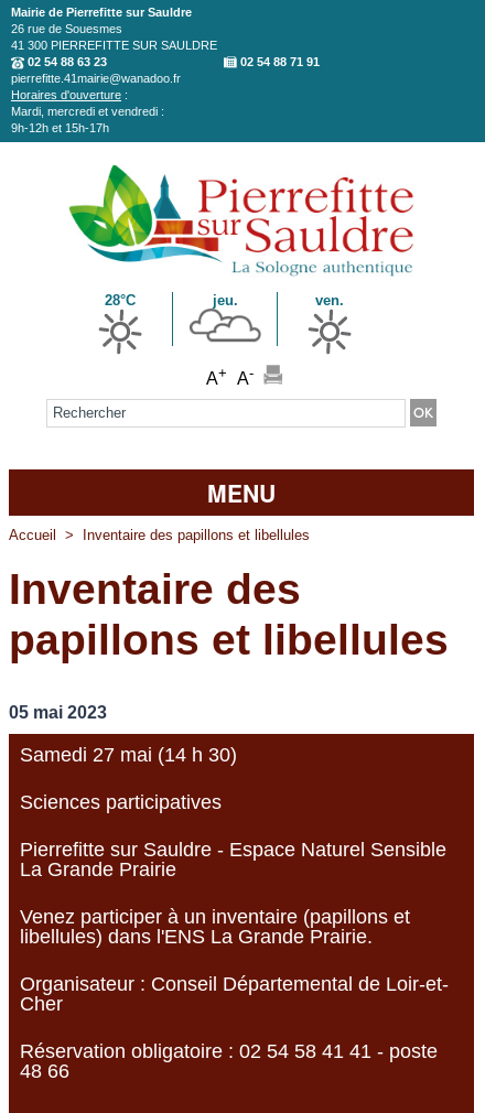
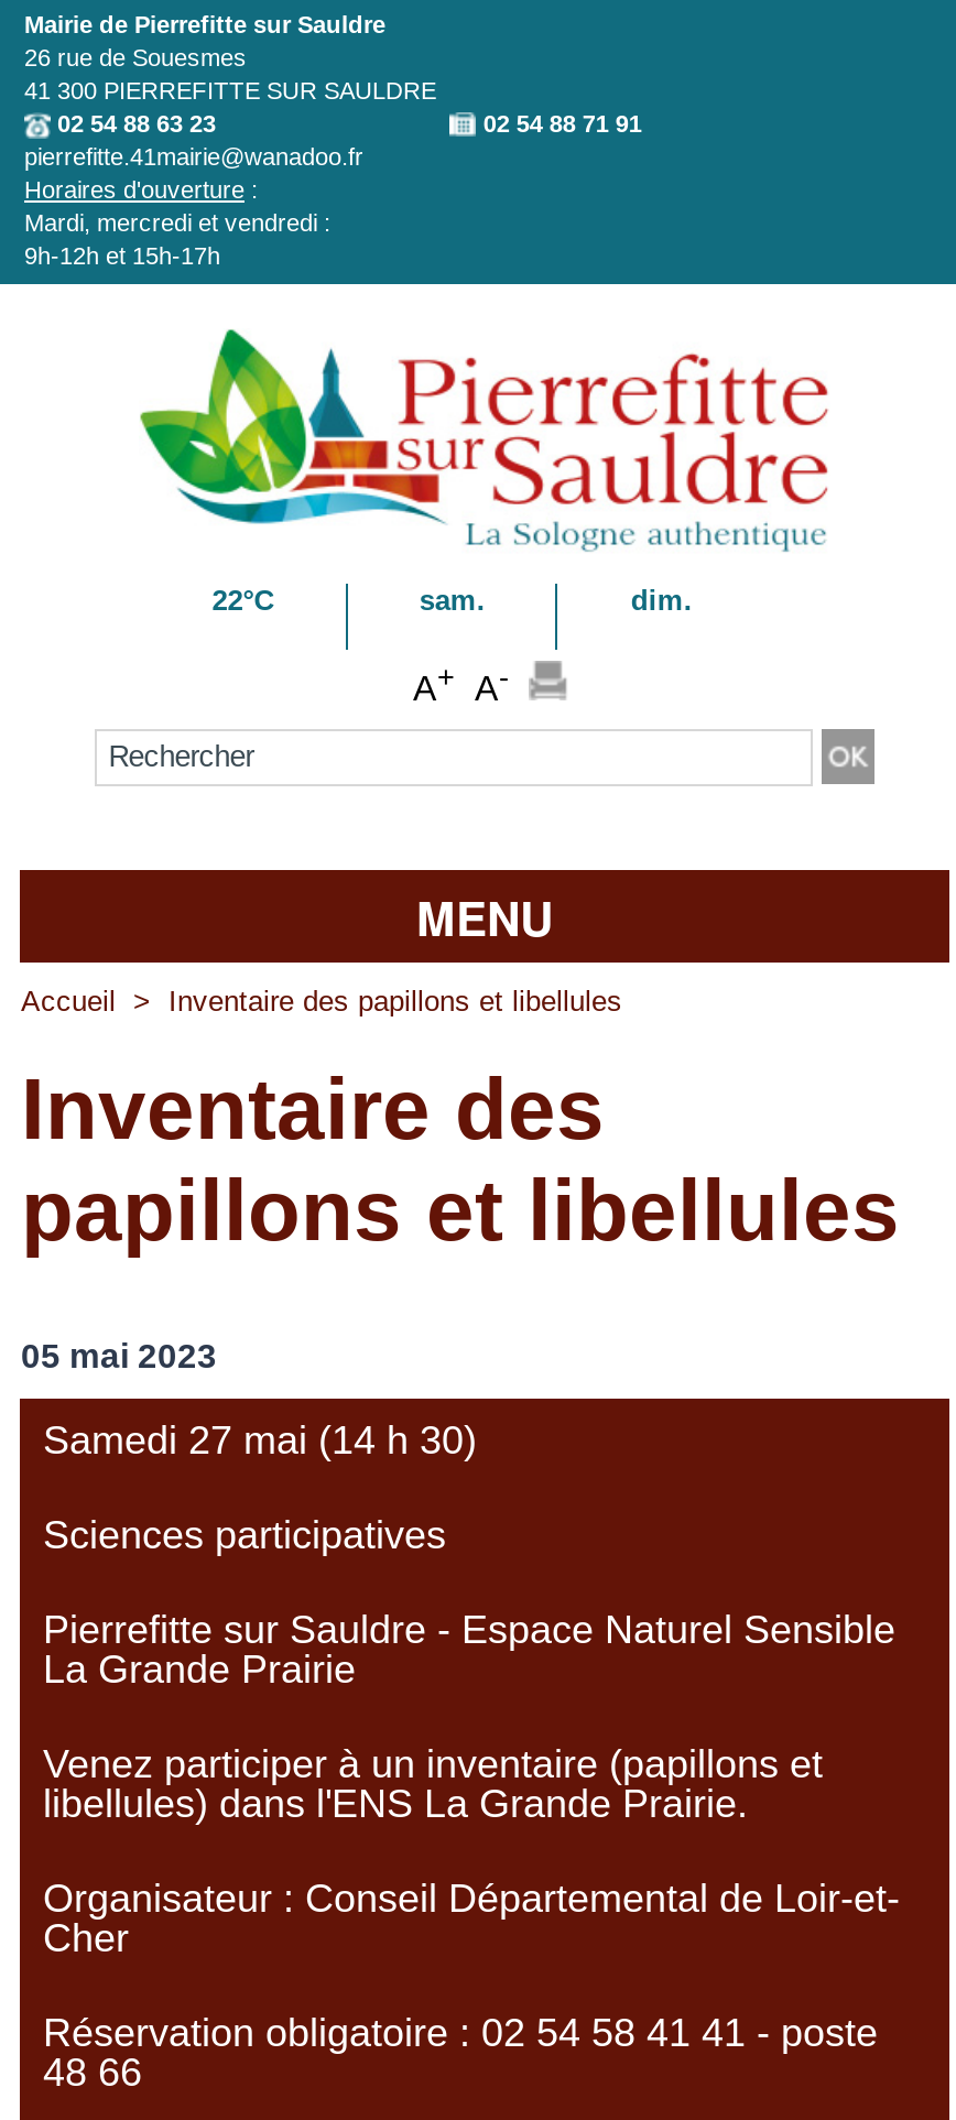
[105,292,344,308] 28°C | jeu. | ven. -> [212,583,693,616] 22°C | sam. | dim.

